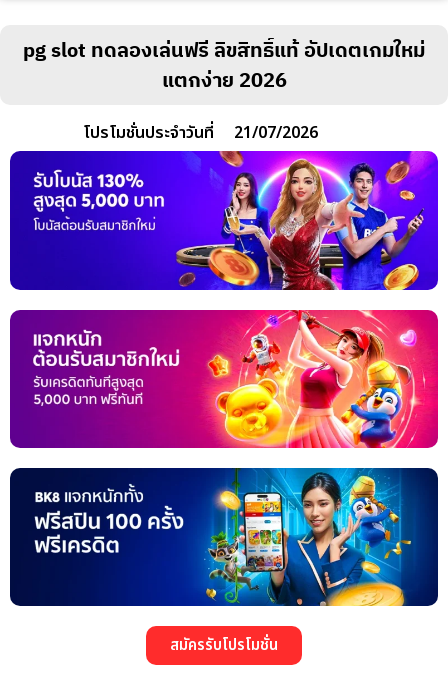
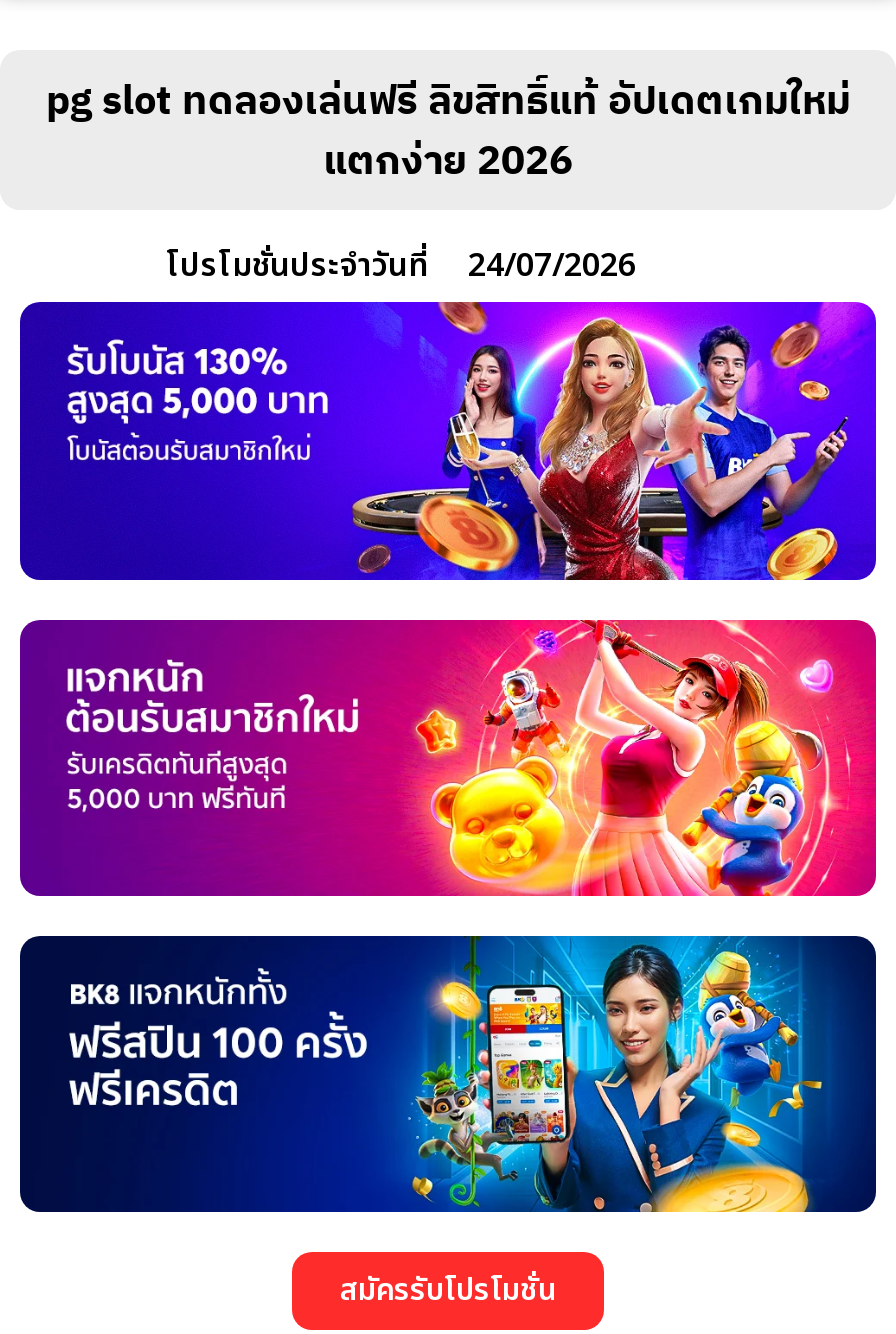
[83,121,318,145] โปรโมชั่นประจำวันที่ 21/07/2026 -> [166,243,636,291] โปรโมชั่นประจำวันที่ 24/07/2026

